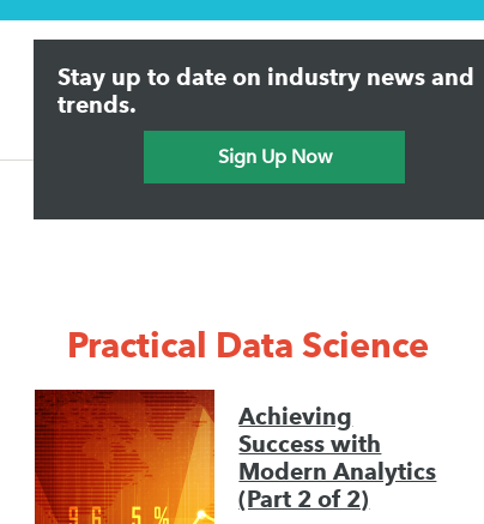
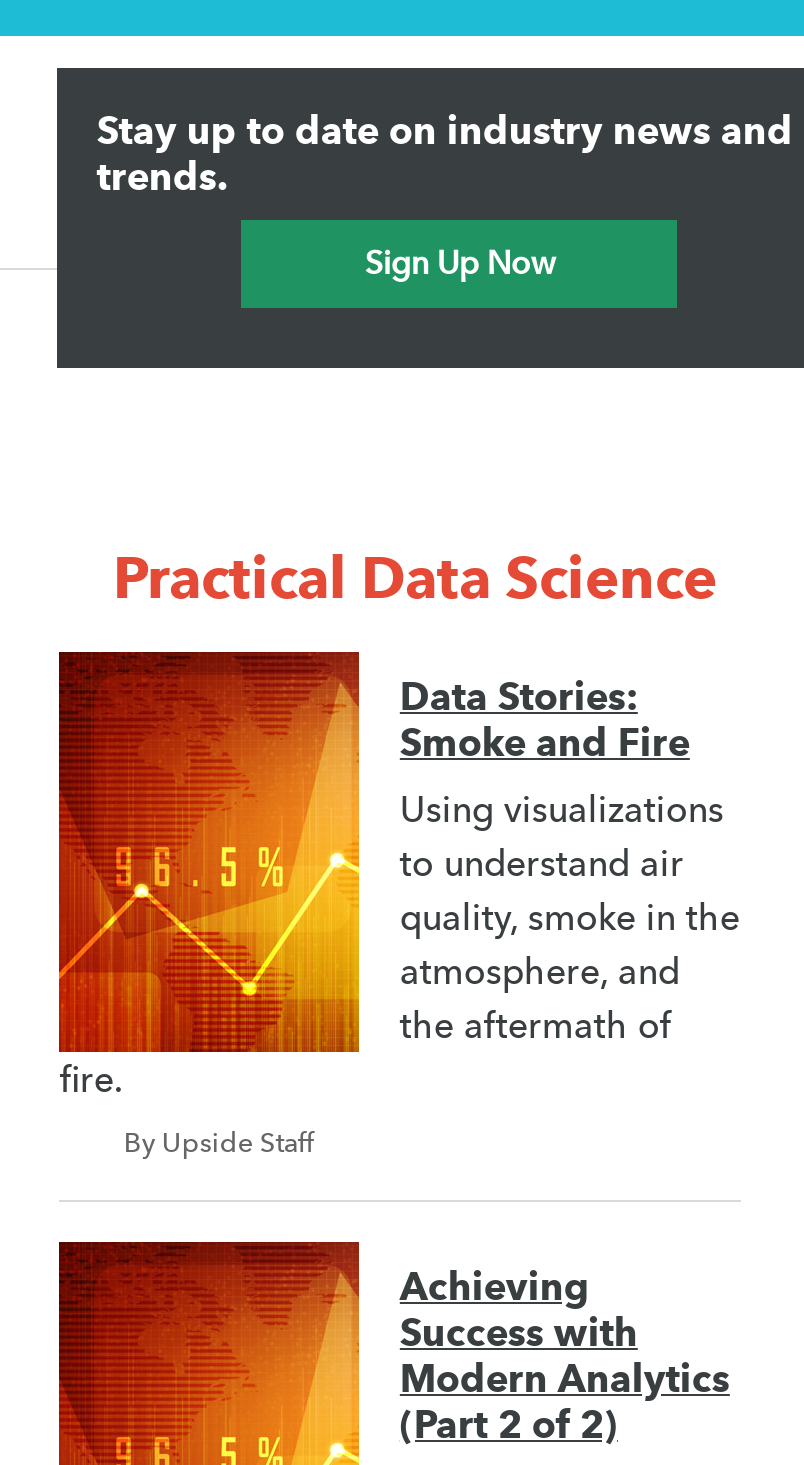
none -> [59,675,740,1159] [image] | Data Stories: | Smoke and Fire | Using visualizations | to understand air | quality, smoke in the | atmosphere, and | the aftermath of | fire. | By Upside Staff

